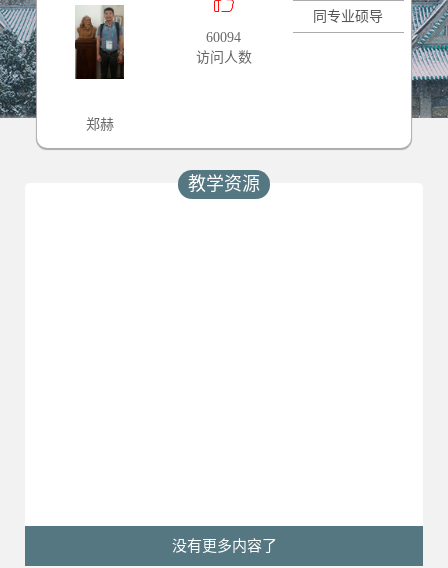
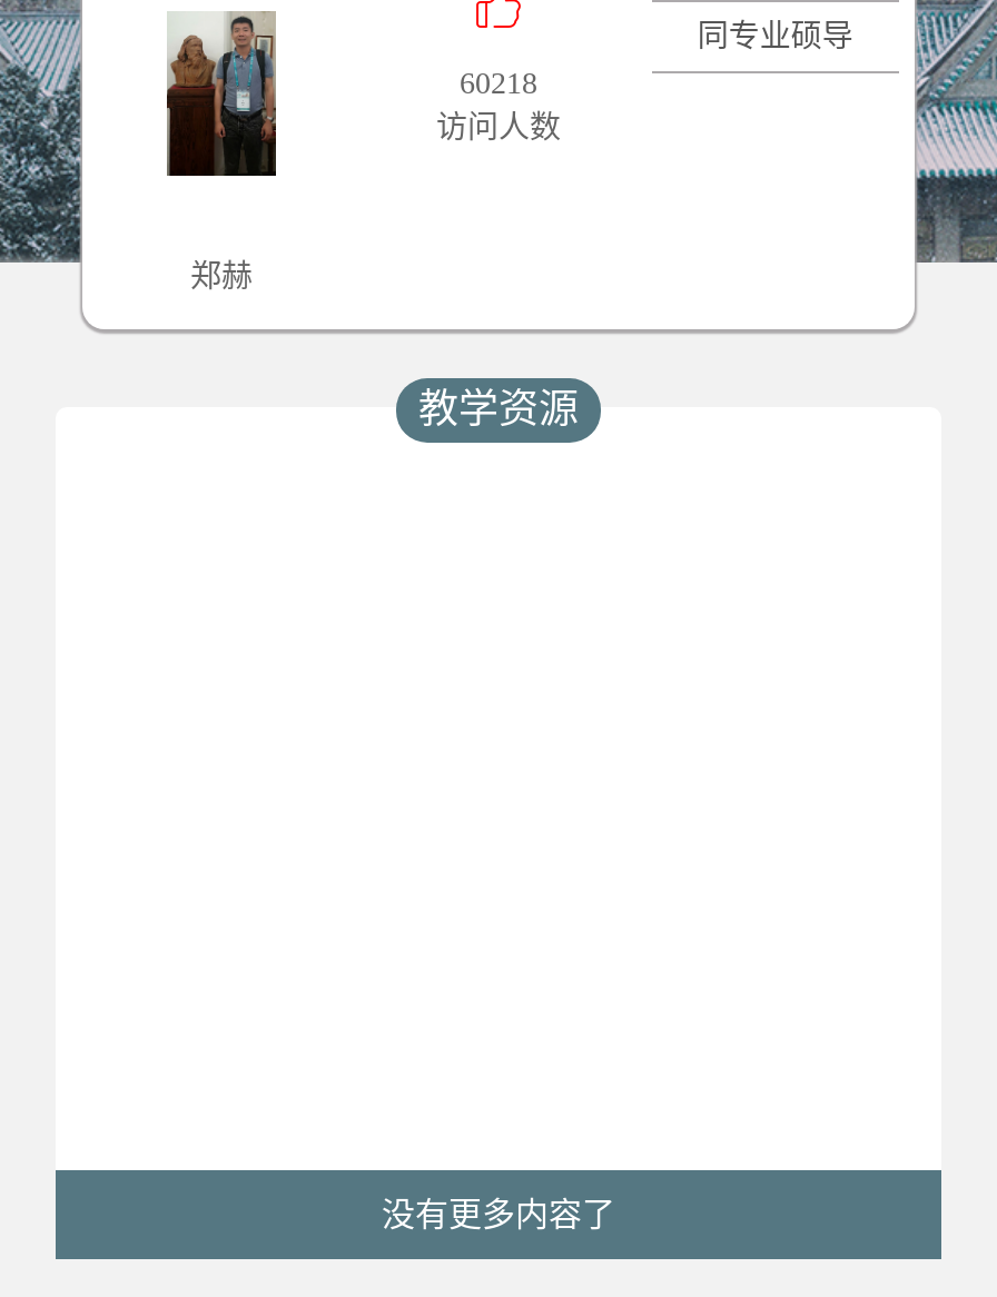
[206,30,241,45] 60094 -> [460,68,537,101] 60218

